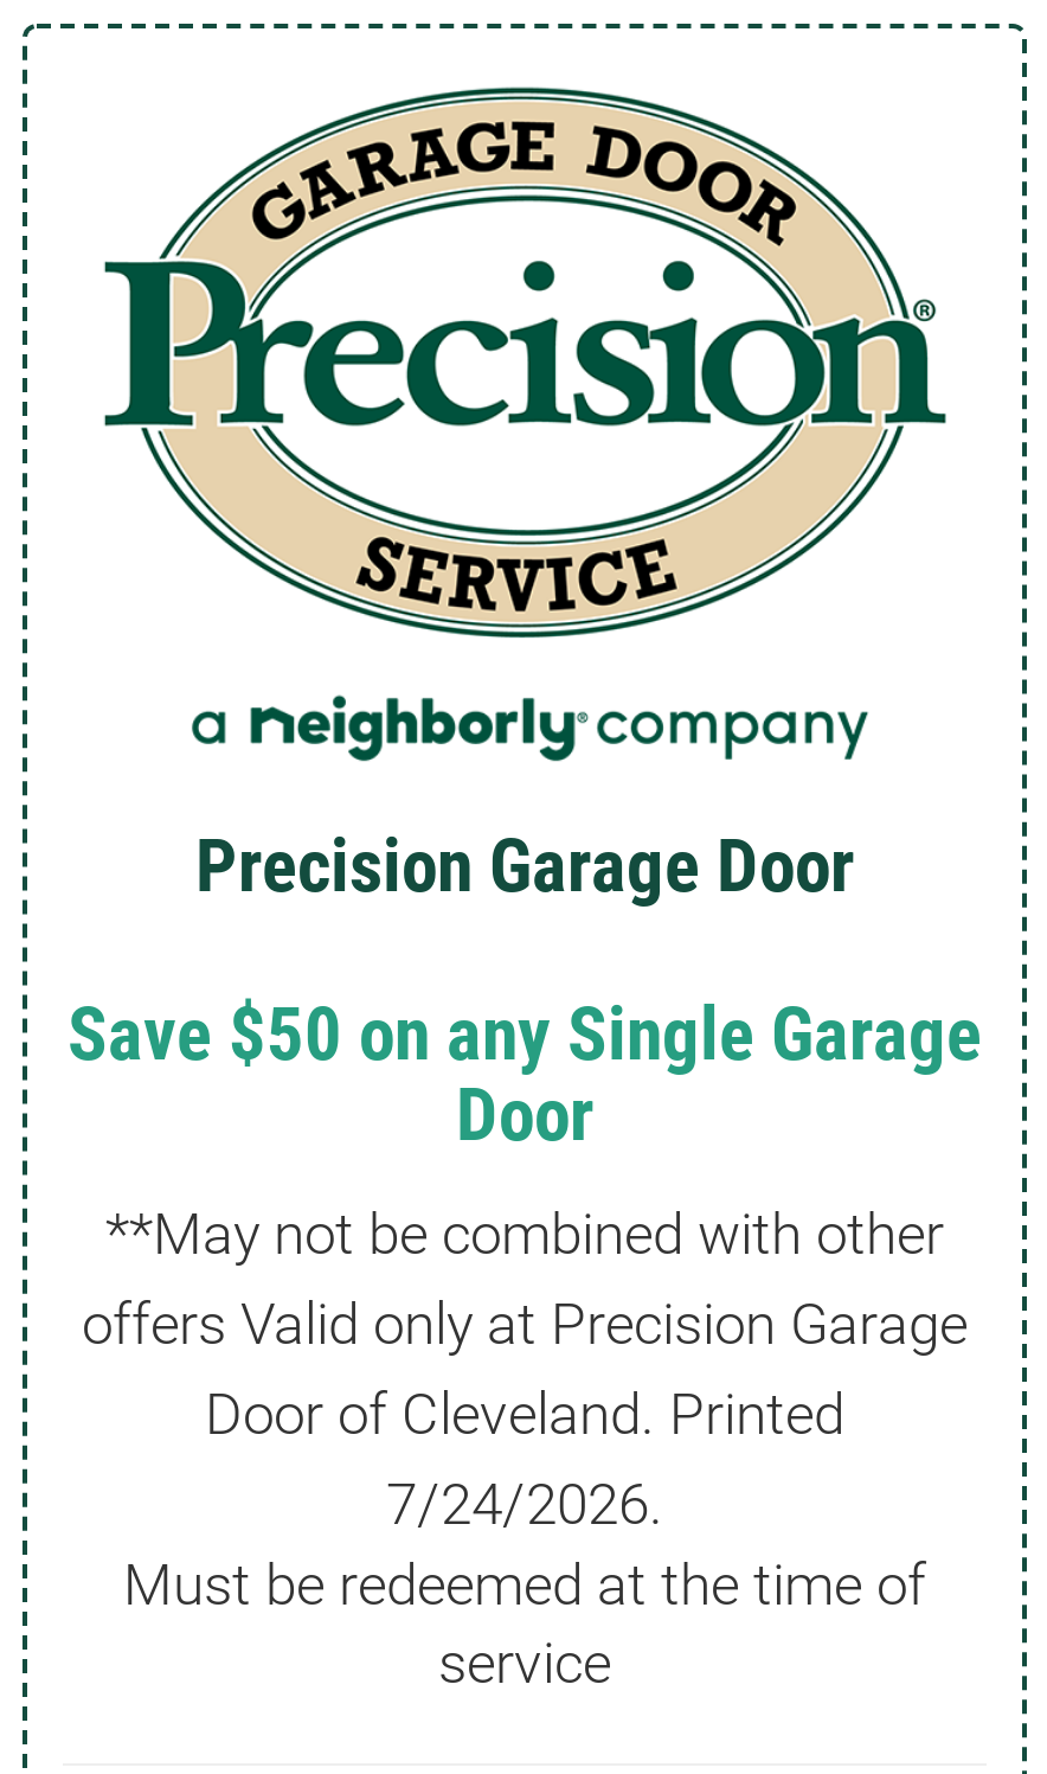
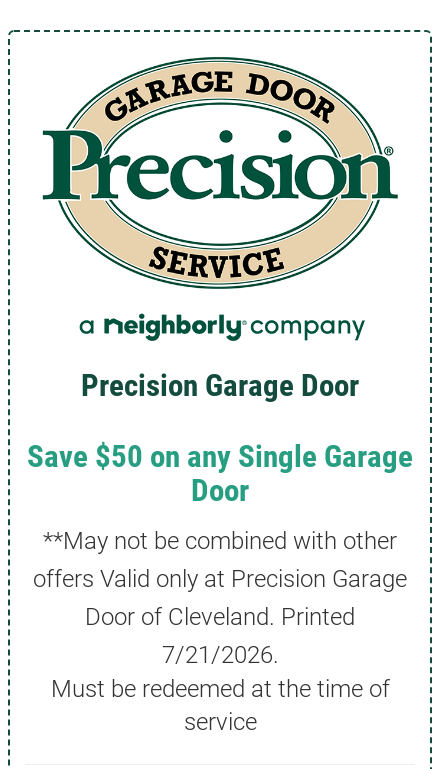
[386,1471,663,1537] 7/24/2026. -> [161,641,278,669] 7/21/2026.

